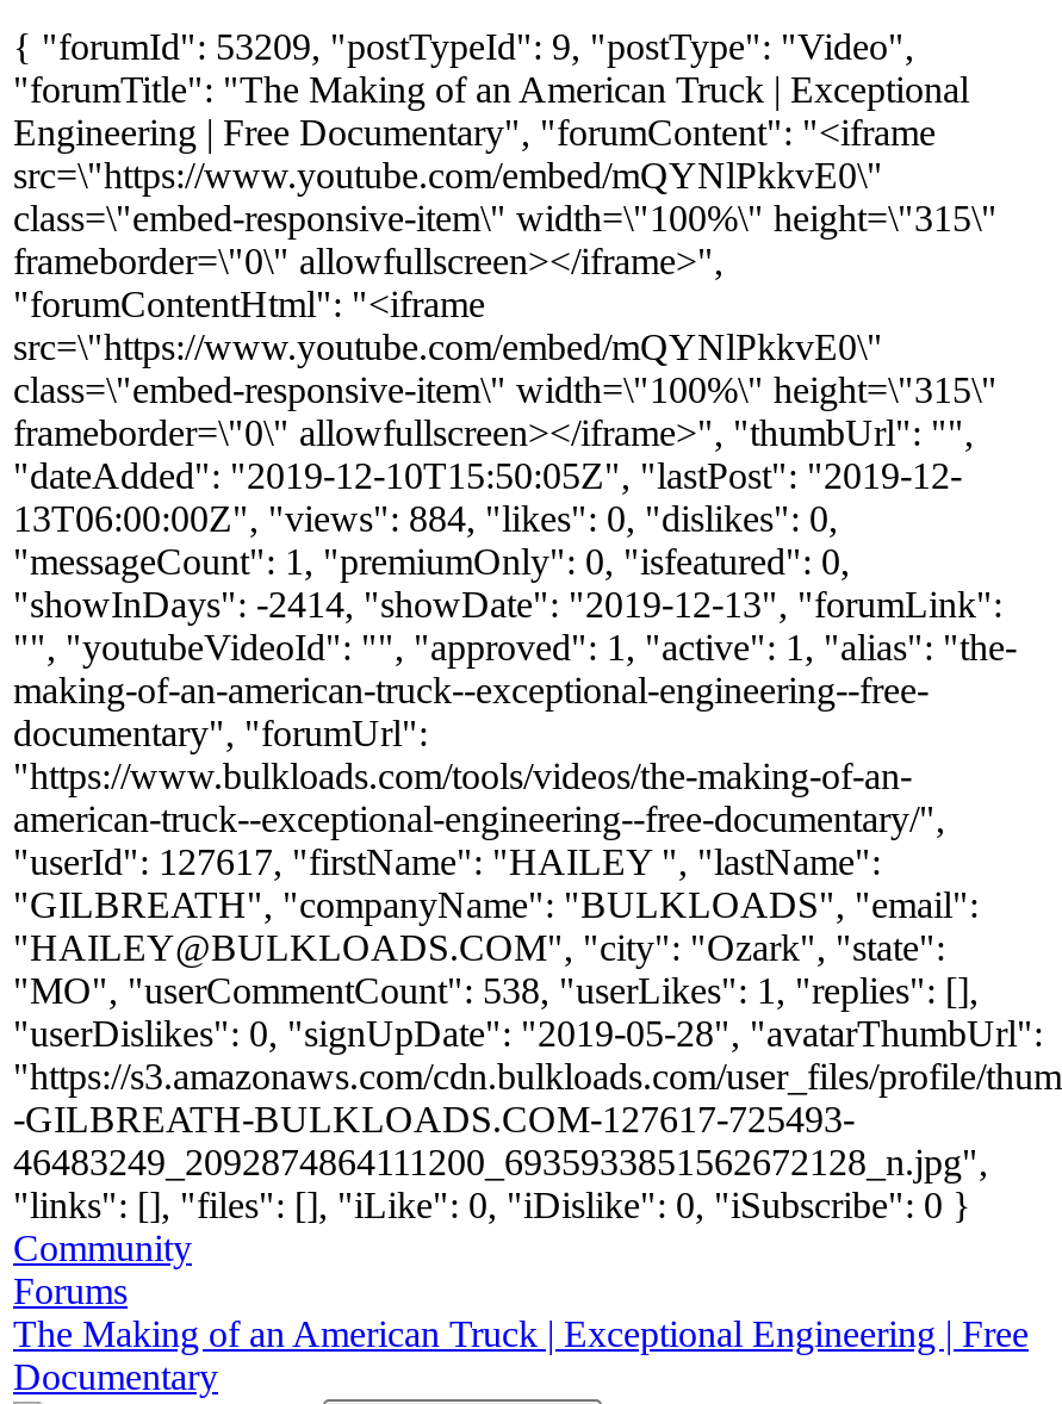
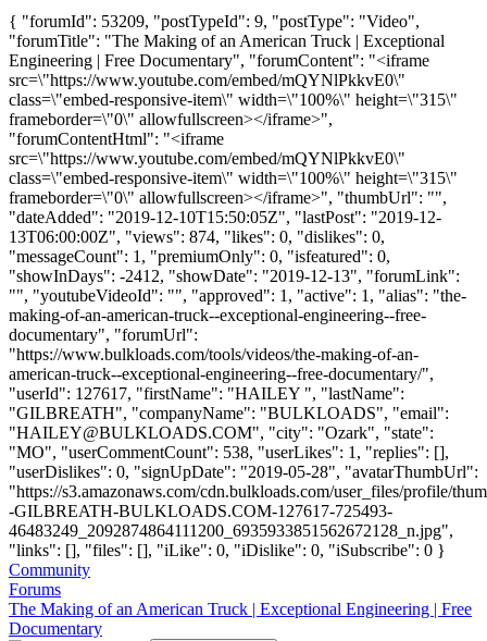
[13,498,838,538] 13T06:00:00Z", "views": 884, "likes": 0, "dislikes": 0, -> [9,227,385,246] 13T06:00:00Z", "views": 874, "likes": 0, "dislikes": 0,
[13,584,1002,624] "showInDays": -2414, "showDate": "2019-12-13", "forumLink": -> [9,267,460,285] "showInDays": -2412, "showDate": "2019-12-13", "forumLink":

